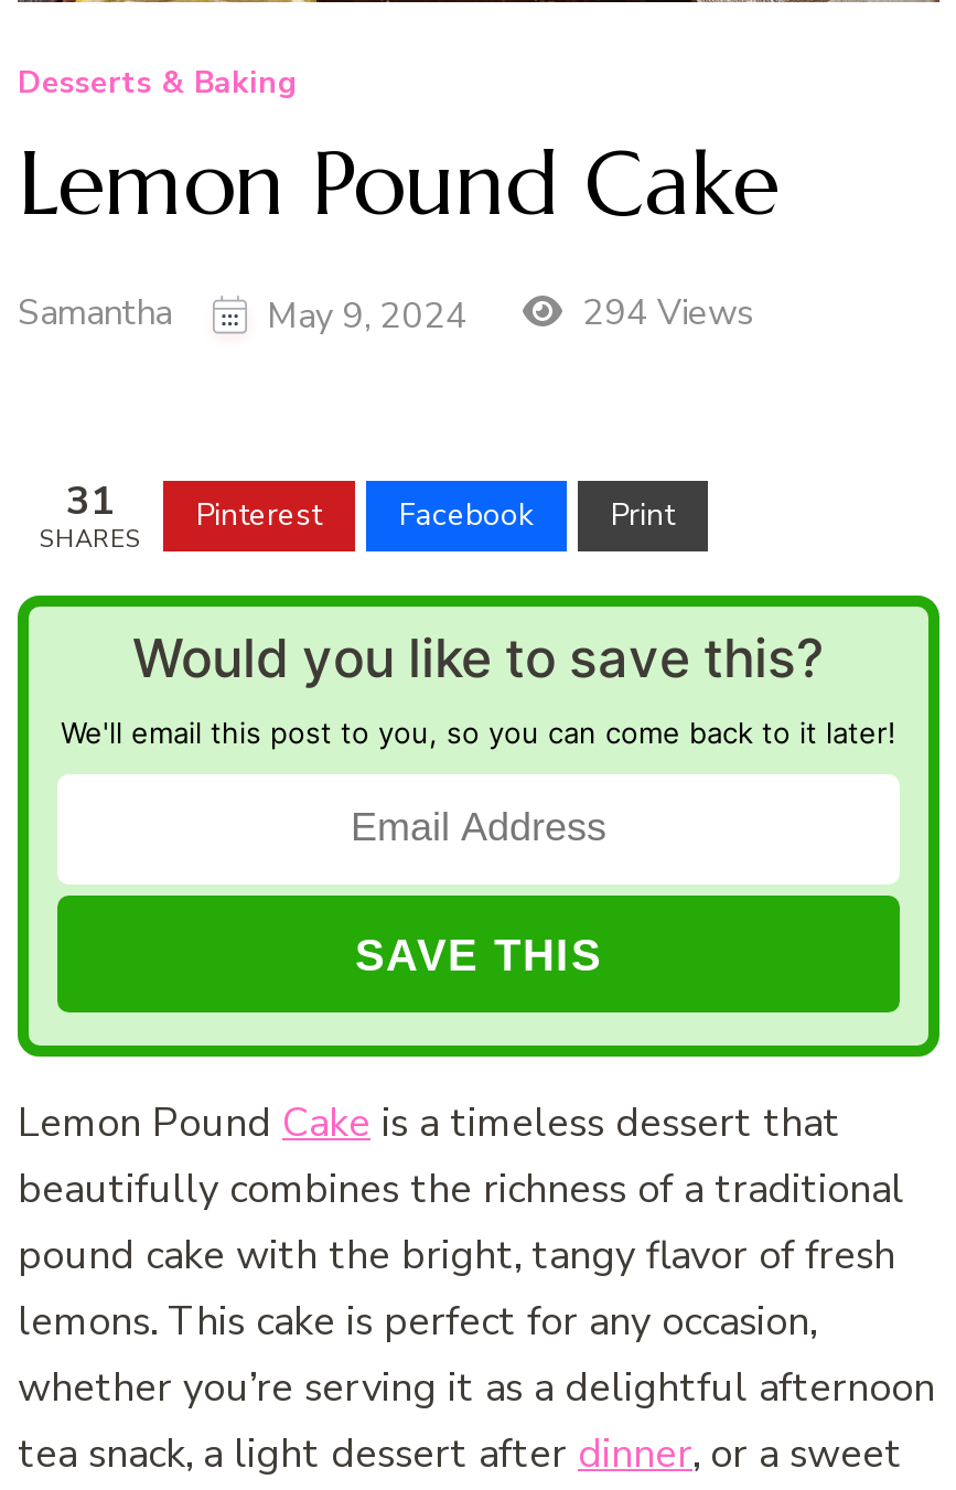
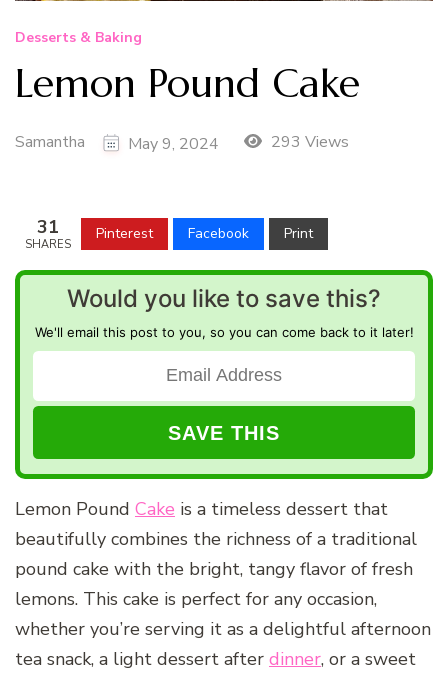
[573,289,754,337] 294 Views -> [267,131,349,153] 293 Views

